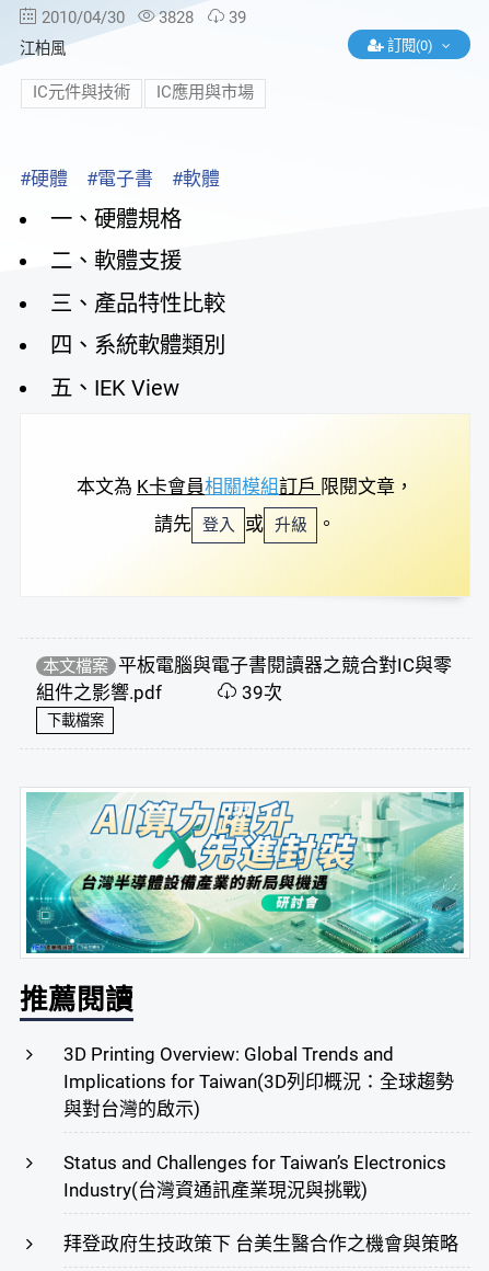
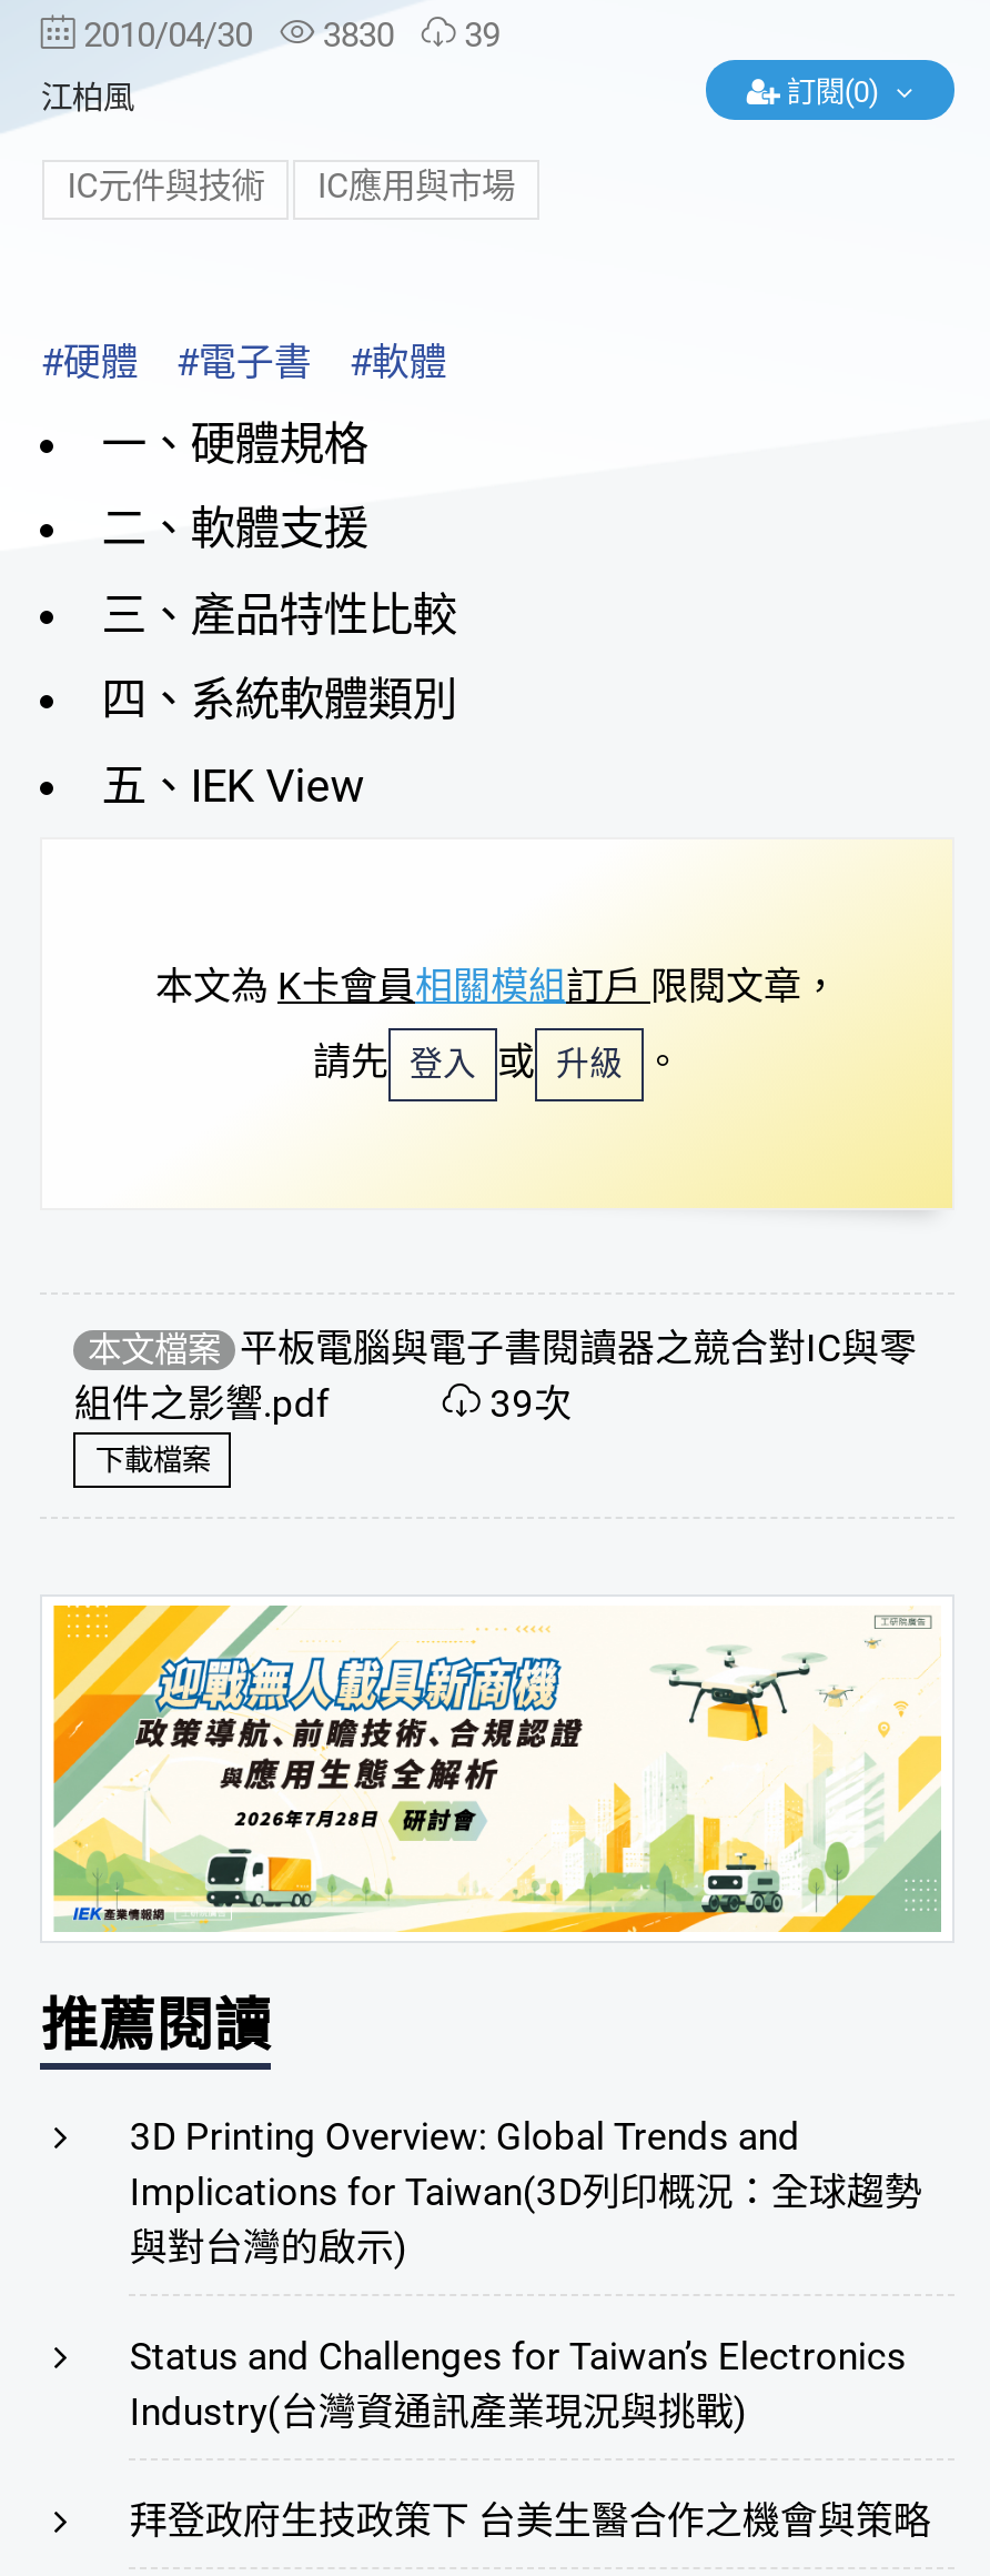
[41,8,246,28] 2010/04/30 3828 39 -> [83,16,500,56] 2010/04/30 3830 39
[25,791,465,954] [image] -> [51,1603,943,1934] [image]

